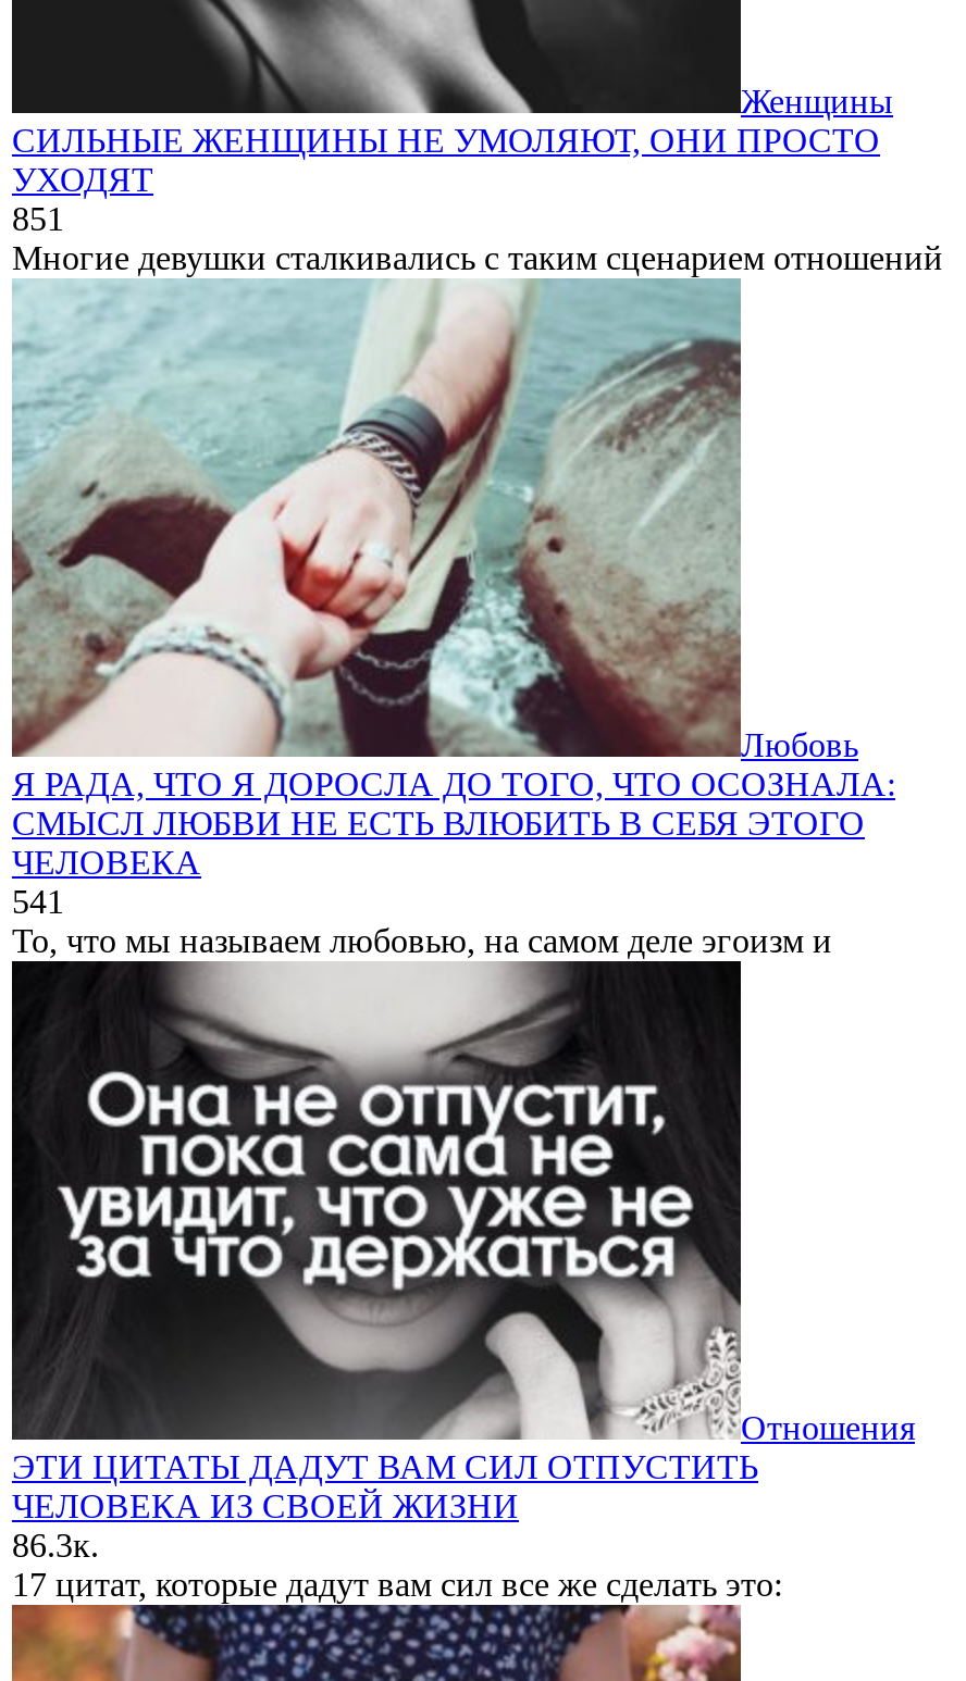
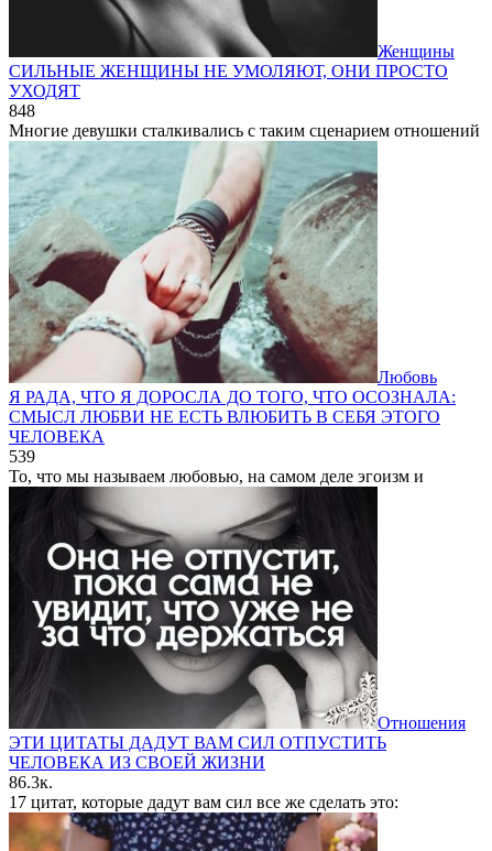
[12,200,64,237] 851 -> [9,101,35,120] 848
[12,883,64,920] 541 -> [9,447,35,466] 539

